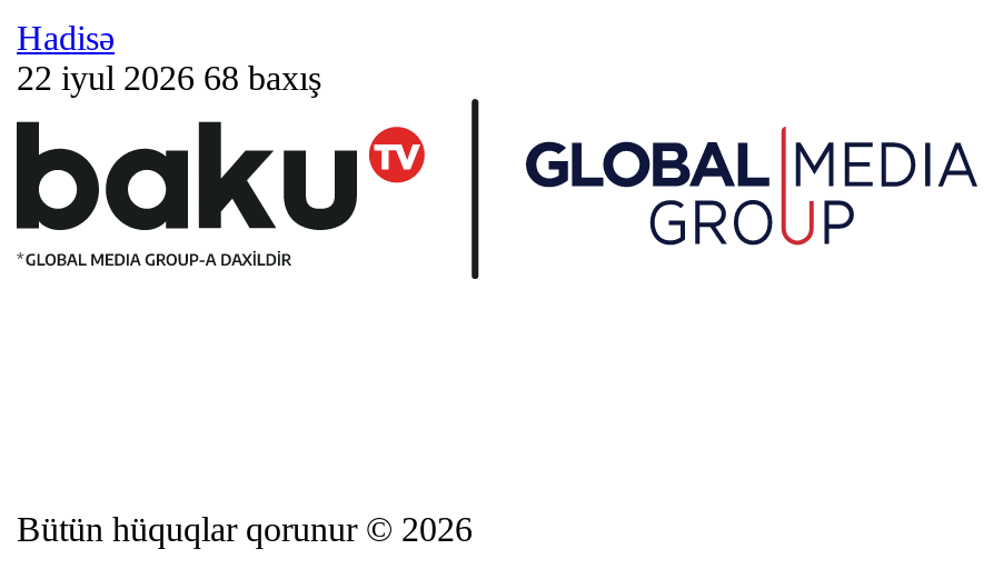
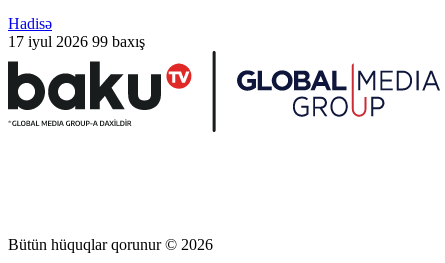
[17,58,321,96] 22 iyul 2026 68 baxış -> [8,33,145,50] 17 iyul 2026 99 baxış

